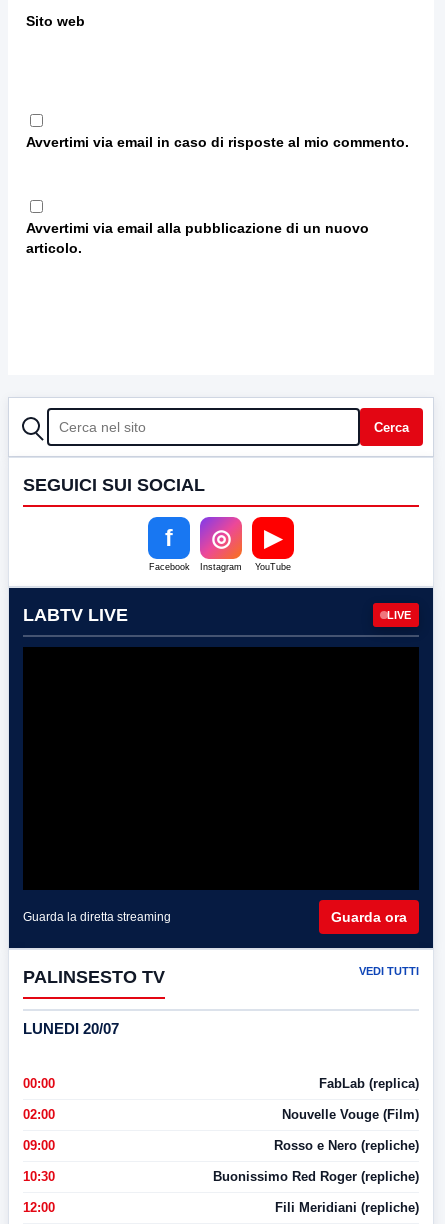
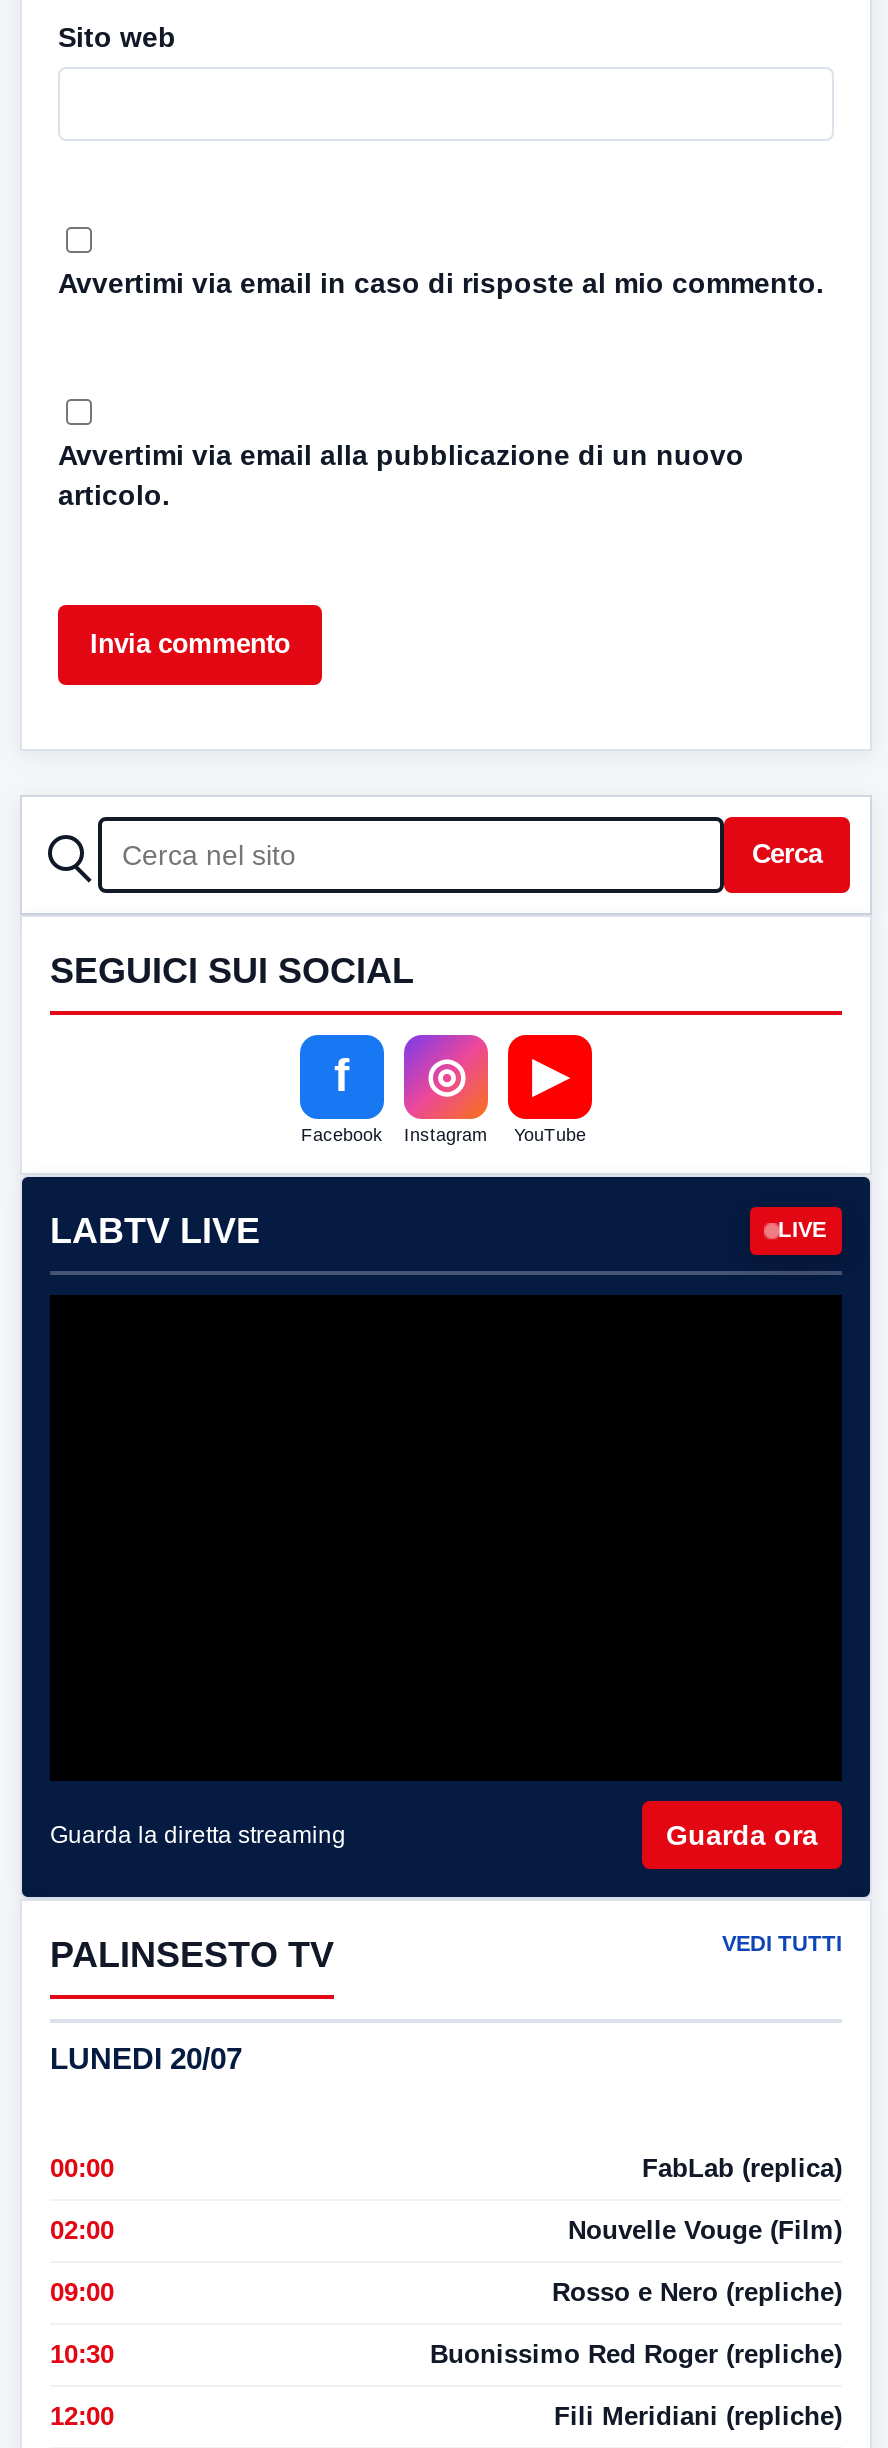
none -> [56,602,324,688] [image]

